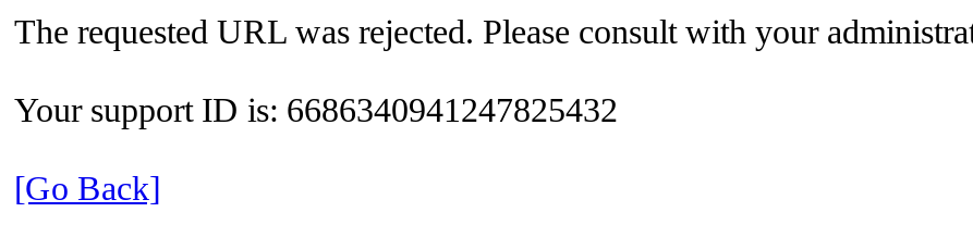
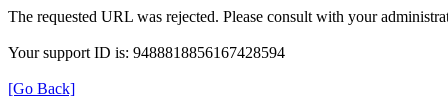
[14,91,618,128] Your support ID is: 6686340941247825432 -> [8,44,285,61] Your support ID is: 9488818856167428594

